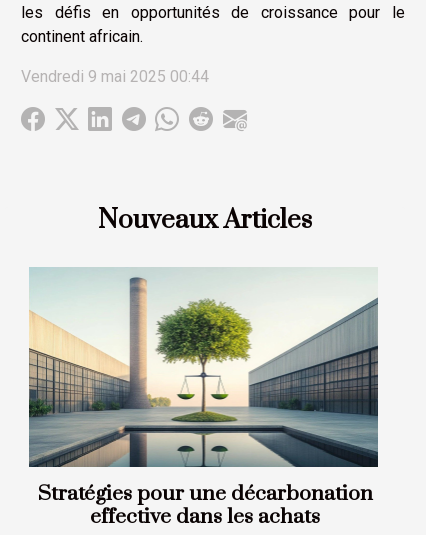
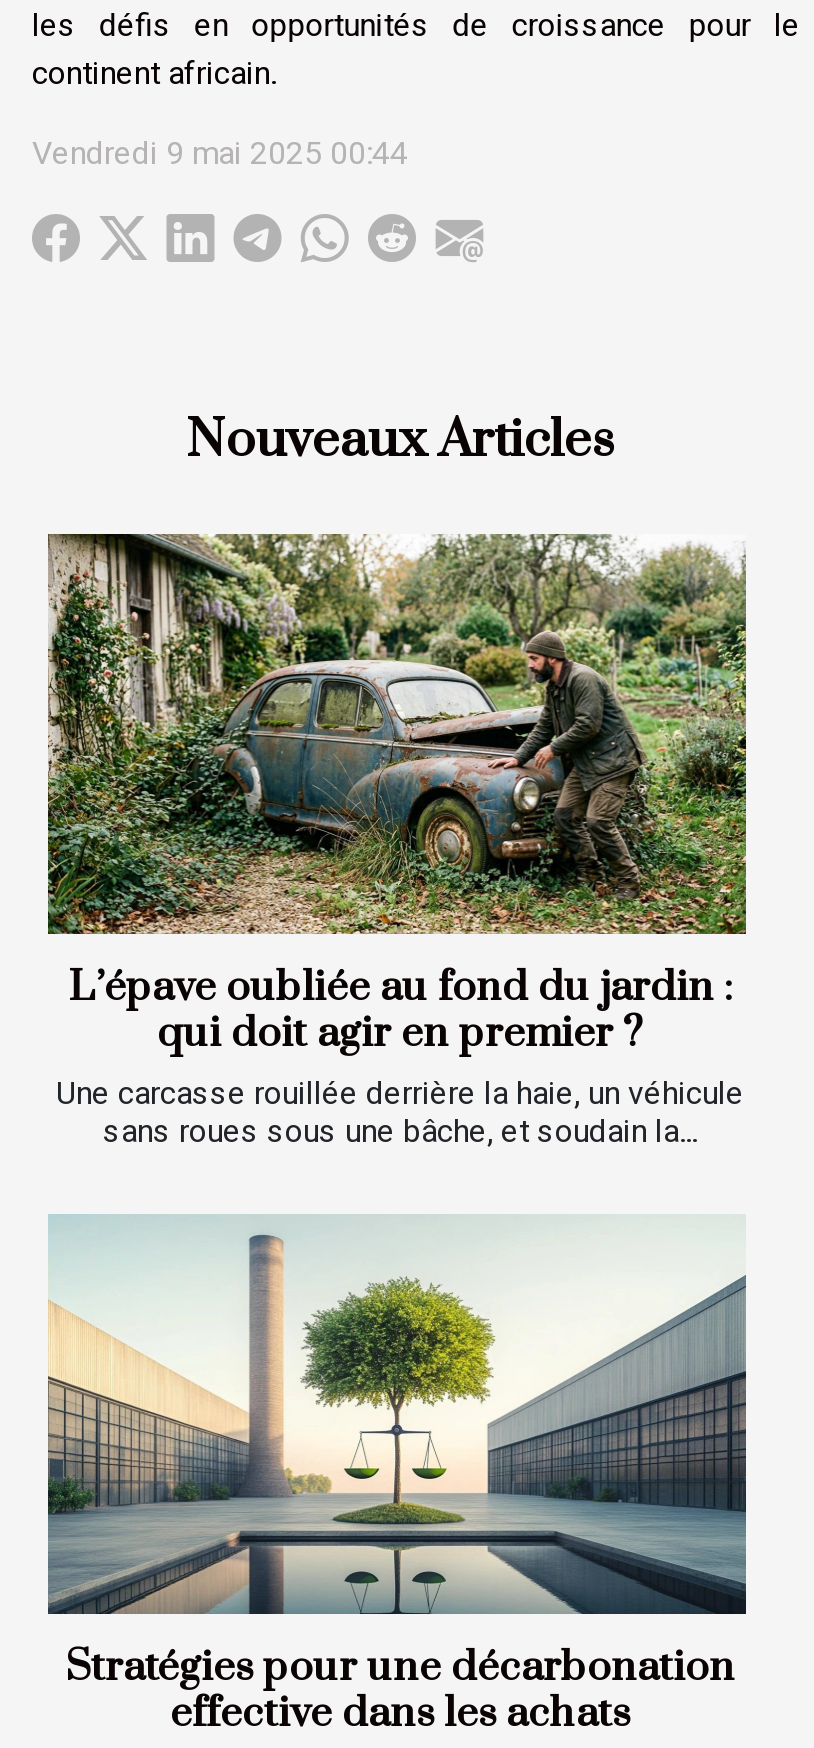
none -> [46,532,748,1150] [image] | L’épave oubliée au fond du jardin : | qui doit agir en premier ? | Une carcasse rouillée derrière la haie, un véhicule | sans roues sous une bâche, et soudain la...

